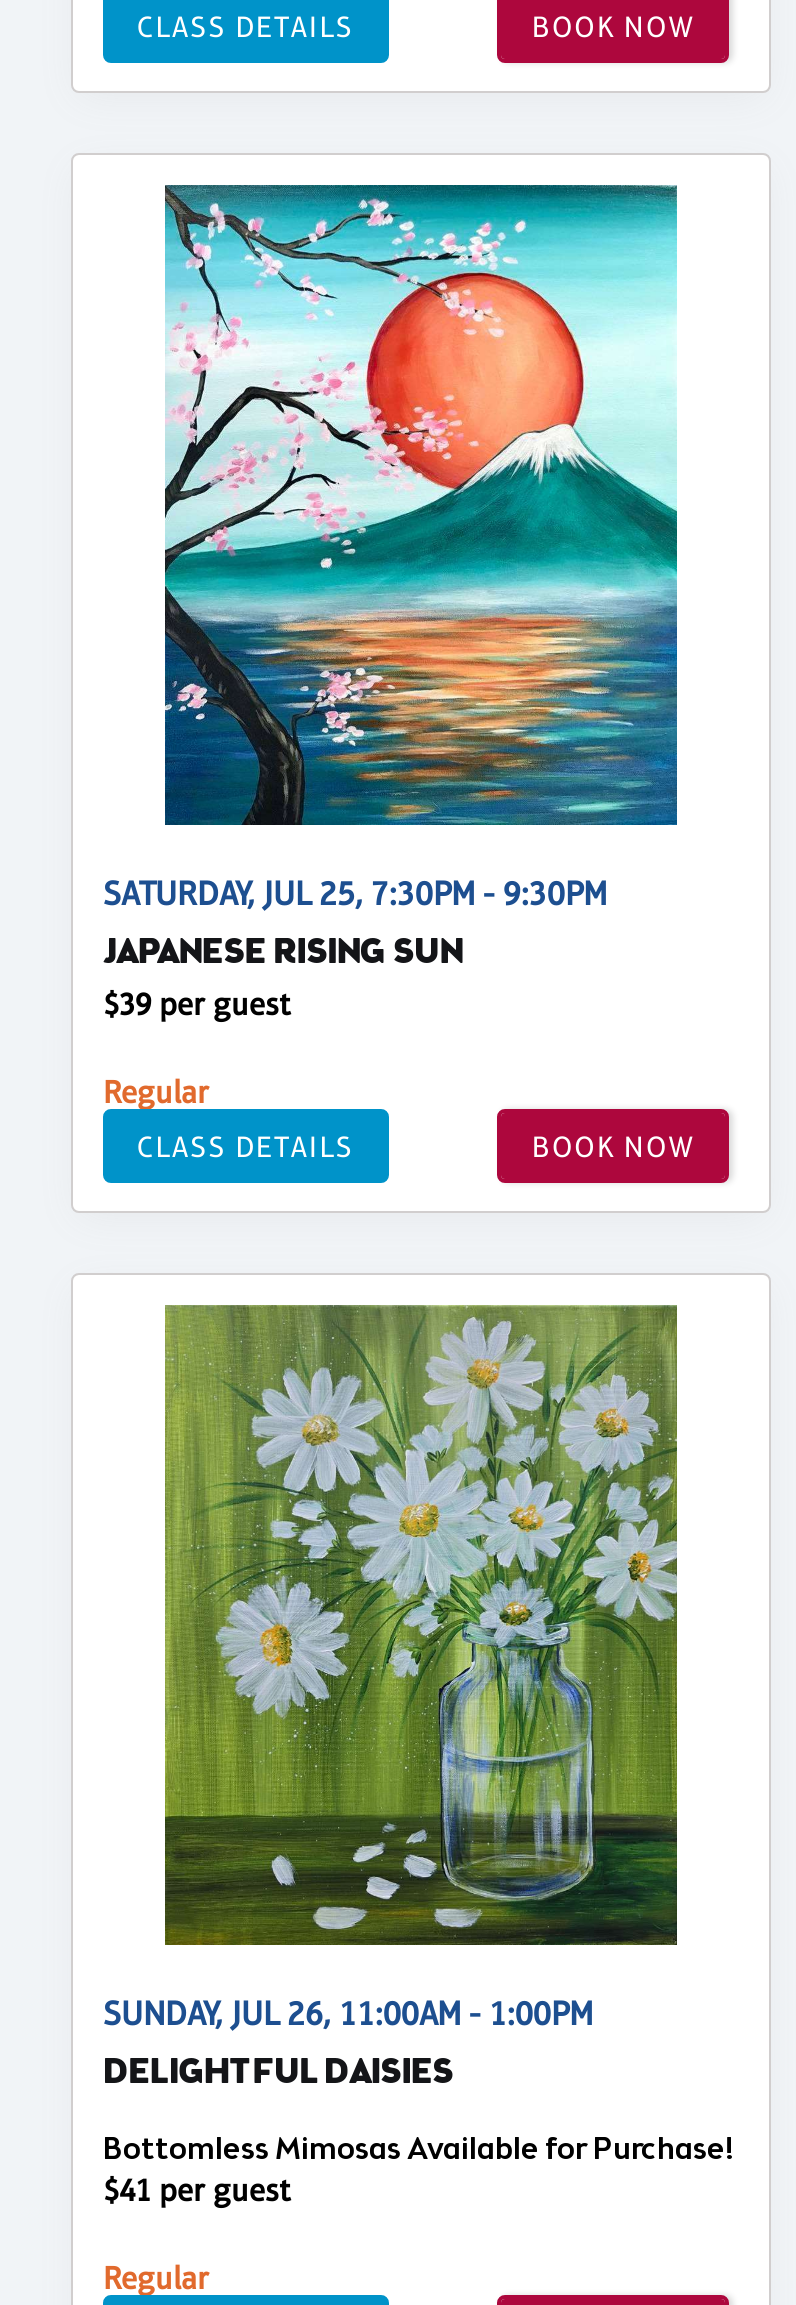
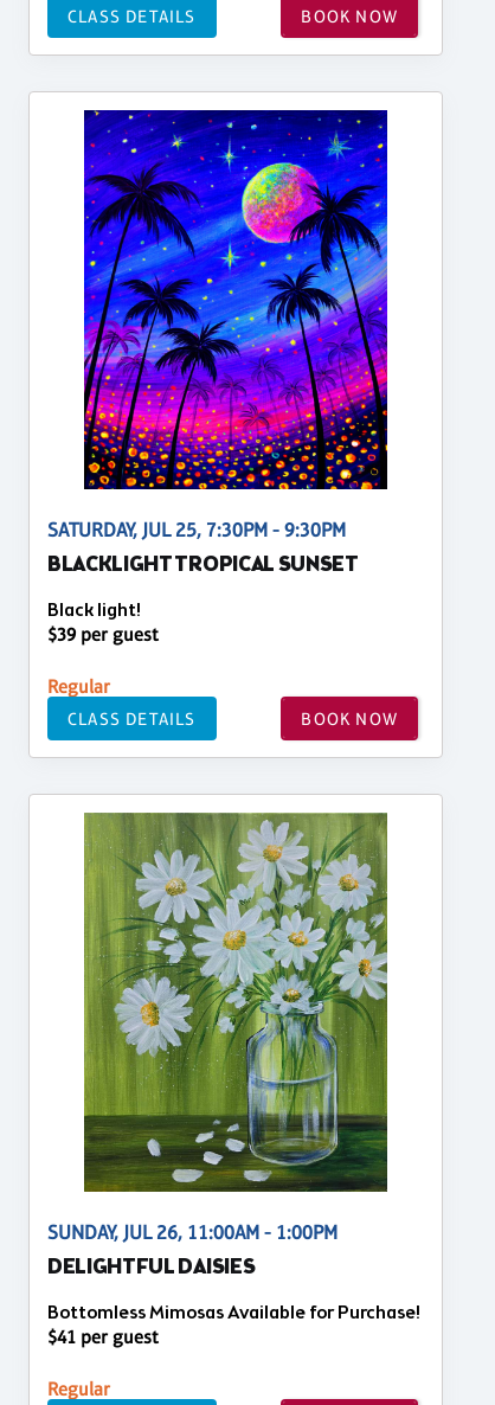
[163,183,679,827] [image] -> [83,109,388,490] [image]
[103,930,463,980] JAPANESE RISING SUN -> [47,551,358,624] BLACKLIGHT TROPICAL SUNSET | Black light!

